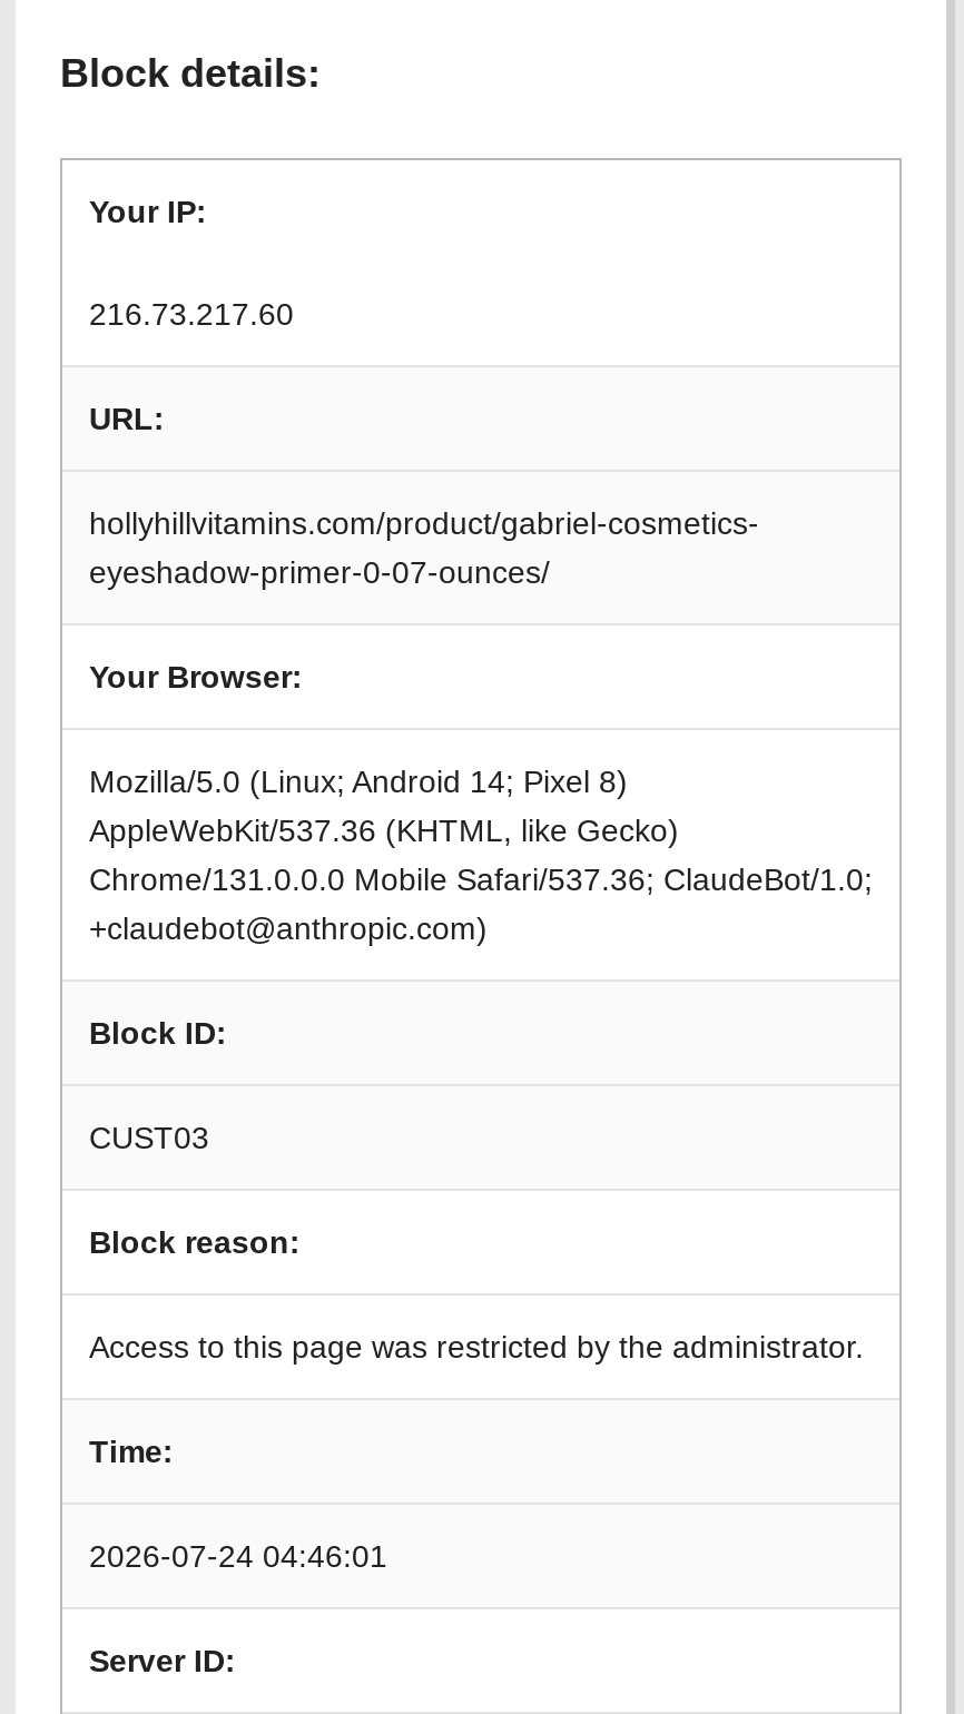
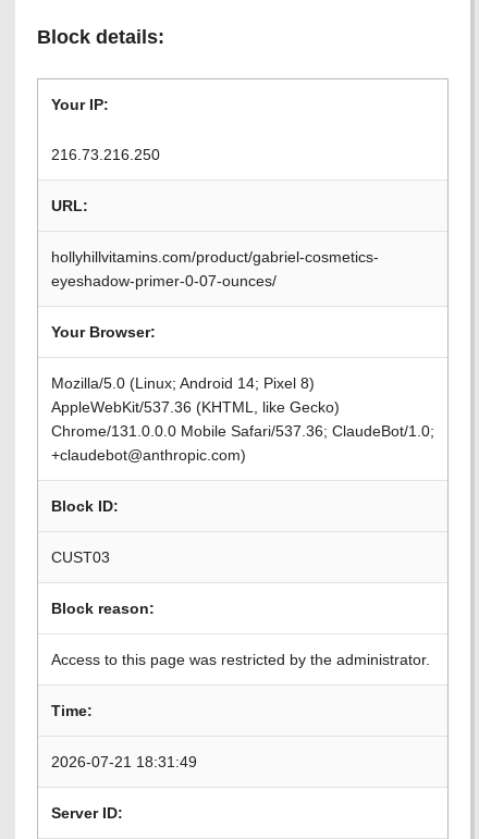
[89,296,294,332] 216.73.217.60 -> [51,146,160,163] 216.73.216.250
[89,1538,387,1574] 2026-07-24 04:46:01 -> [51,753,197,770] 2026-07-21 18:31:49

